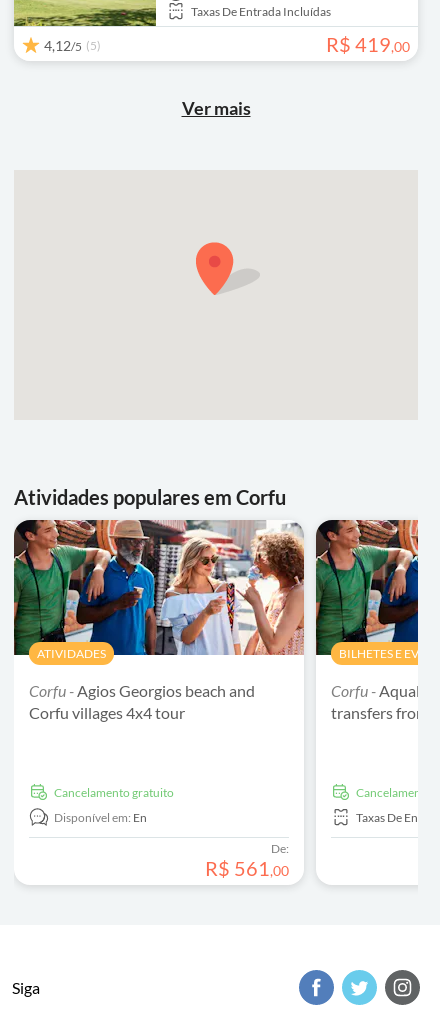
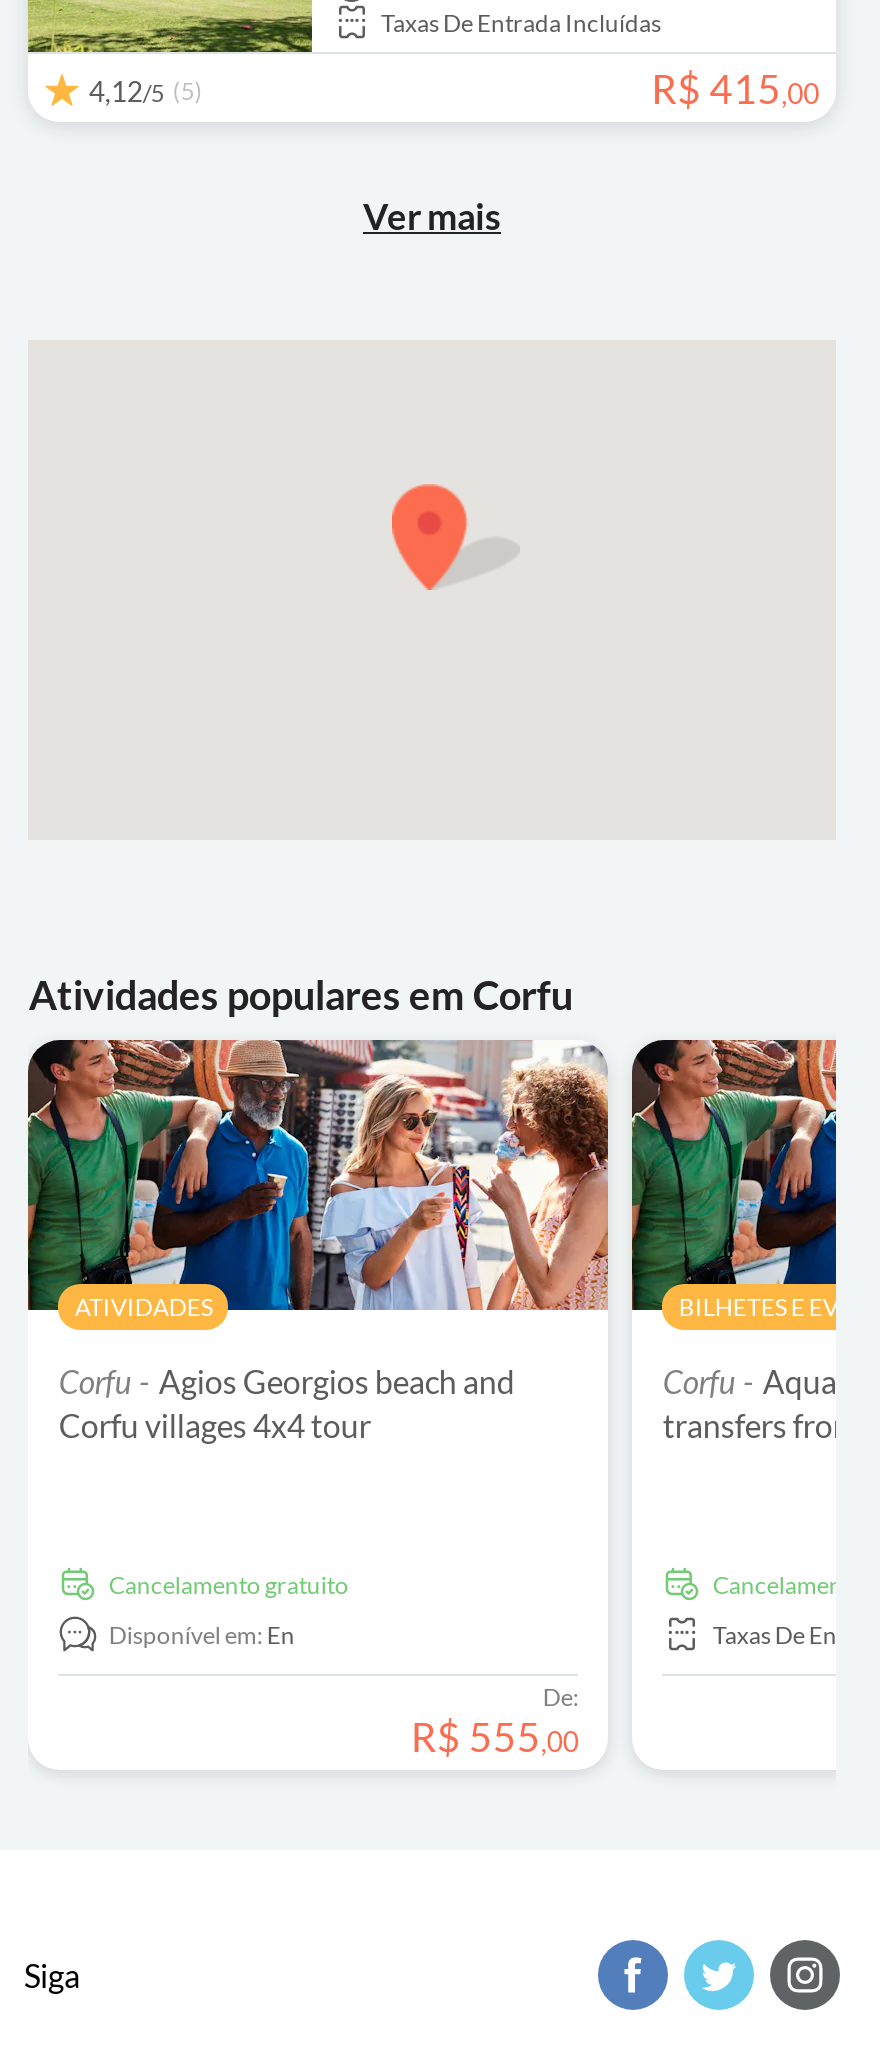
[326,32,410,56] R$ 419, 00 -> [651,64,819,112] R$ 415, 00
[205,856,289,880] R$ 561, 00 -> [411,1712,579,1760] R$ 555, 00

